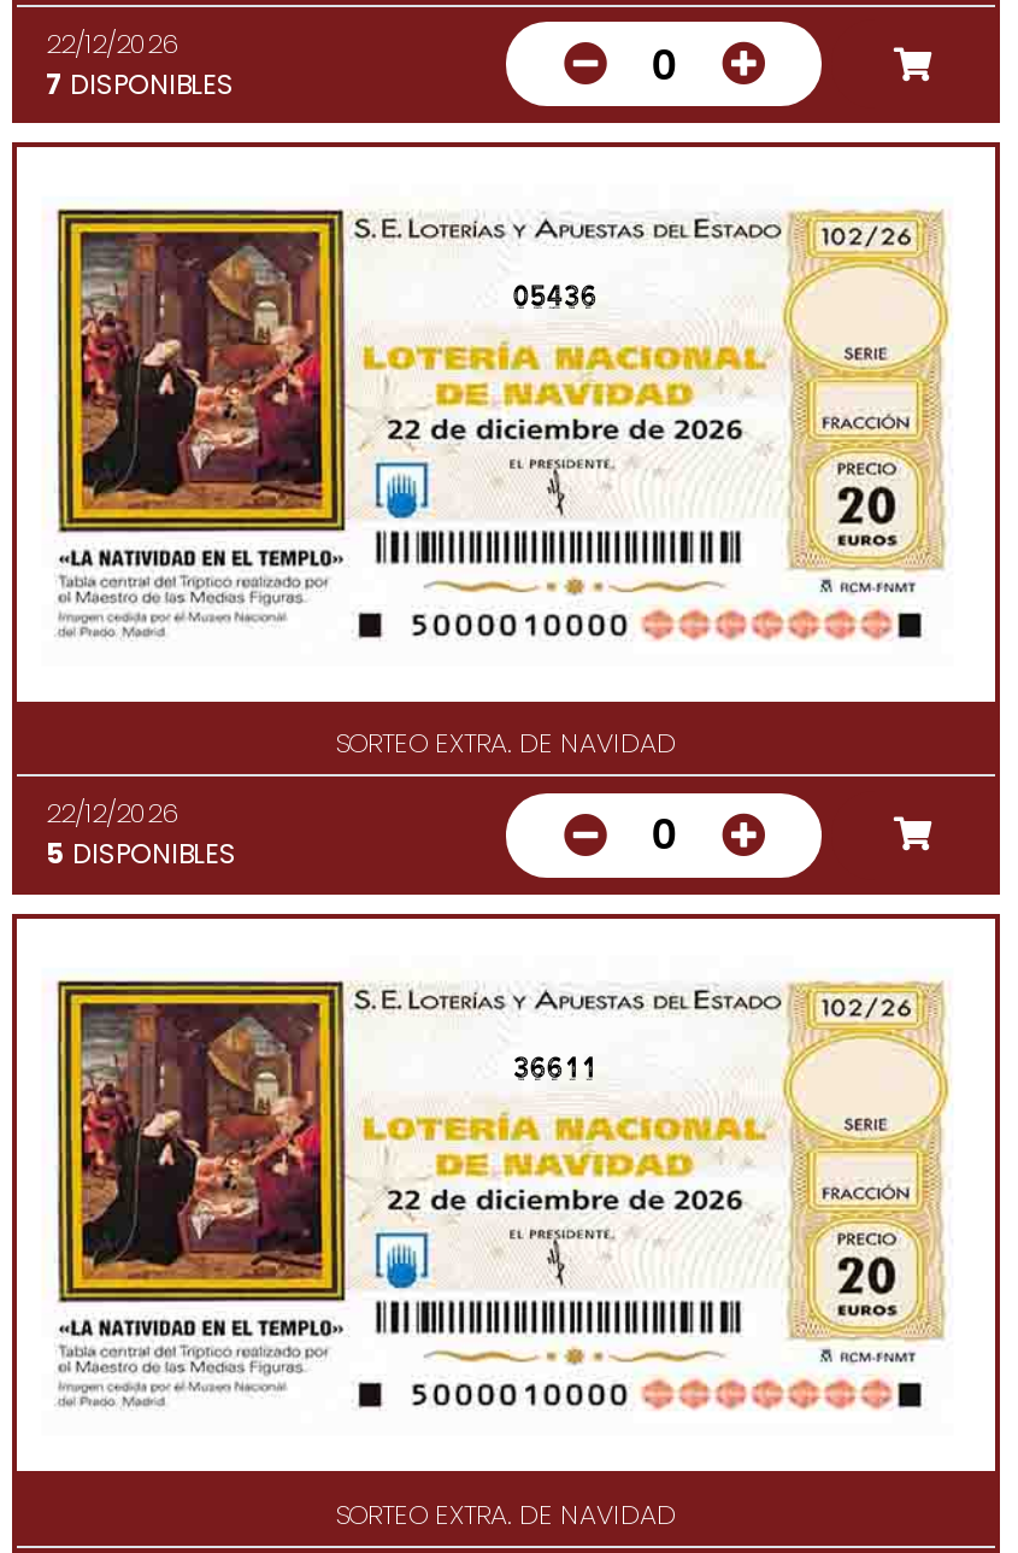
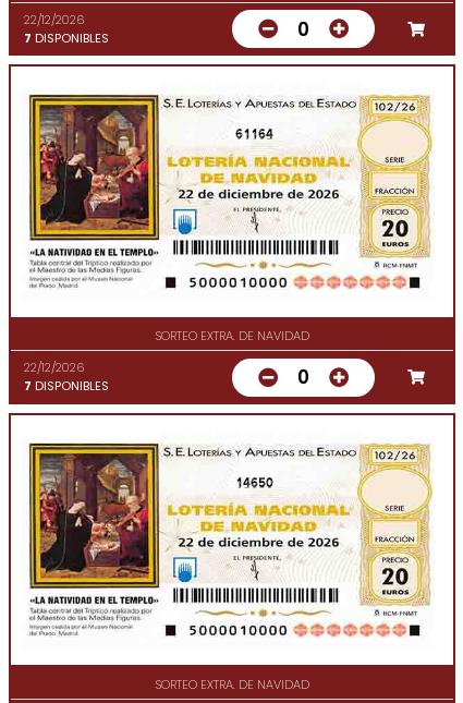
[513,277,597,316] 05436 -> [235,125,273,143] 61164
[46,835,236,873] 5 DISPONIBLES -> [24,377,109,395] 7 DISPONIBLES
[513,1048,597,1087] 36611 -> [235,474,273,491] 14650

